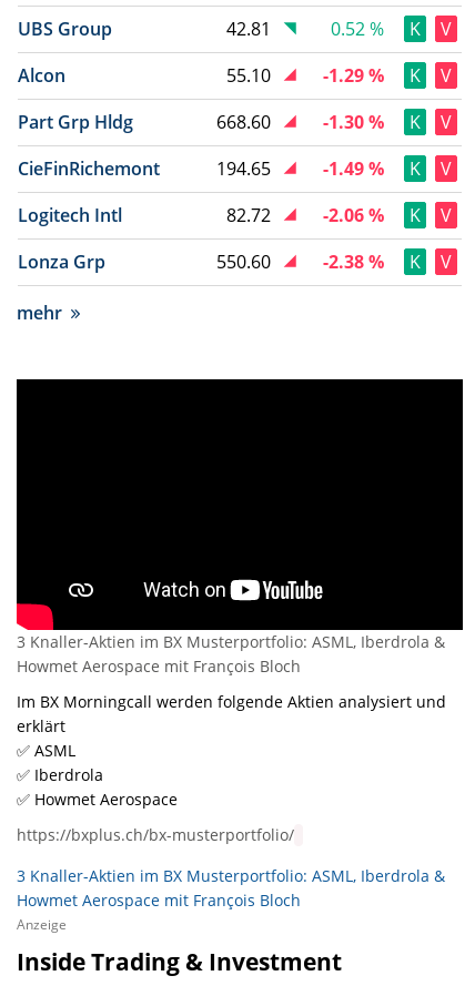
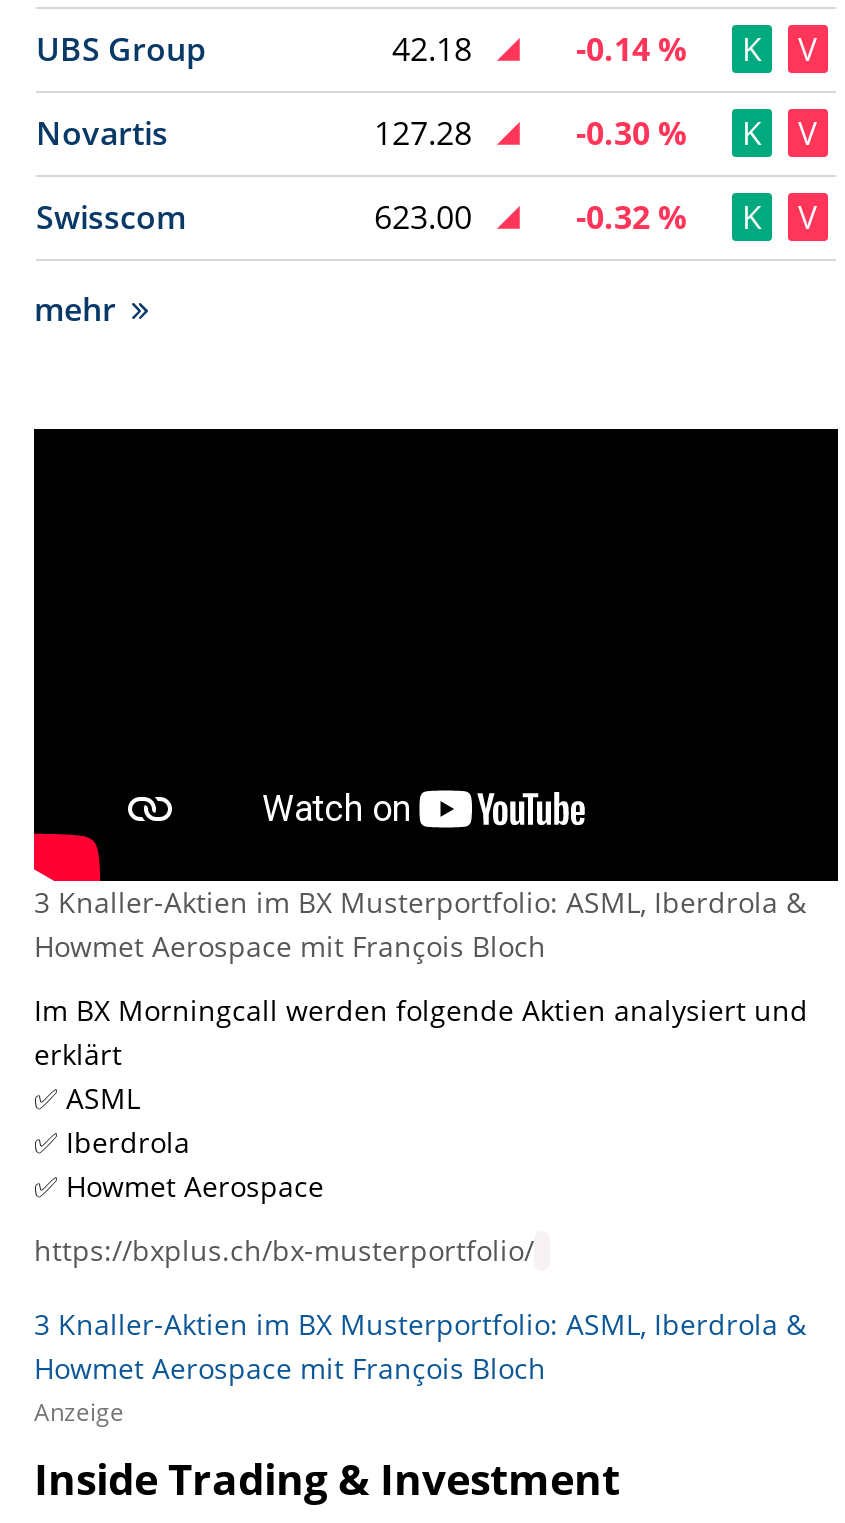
[226,16,271,40] 42.81 -> [392,27,472,71] 42.18
[331,16,452,40] 0.52 % K V -> [576,27,818,71] -0.14 % K V
[18,63,384,87] Alcon | 55.10 | -1.29 % -> [36,111,686,155] Novartis | 127.28 | -0.30 %
[18,109,452,273] Part Grp Hldg | 668.60 | -1.30 % | K | V | CieFinRichemont | 194.65 | -1.49 % | K | V | Logitech Intl | 82.72 | -2.06 % | K | V | Lonza Grp | 550.60 | -2.38 % -> [36,195,686,239] Swisscom | 623.00 | -0.32 %

